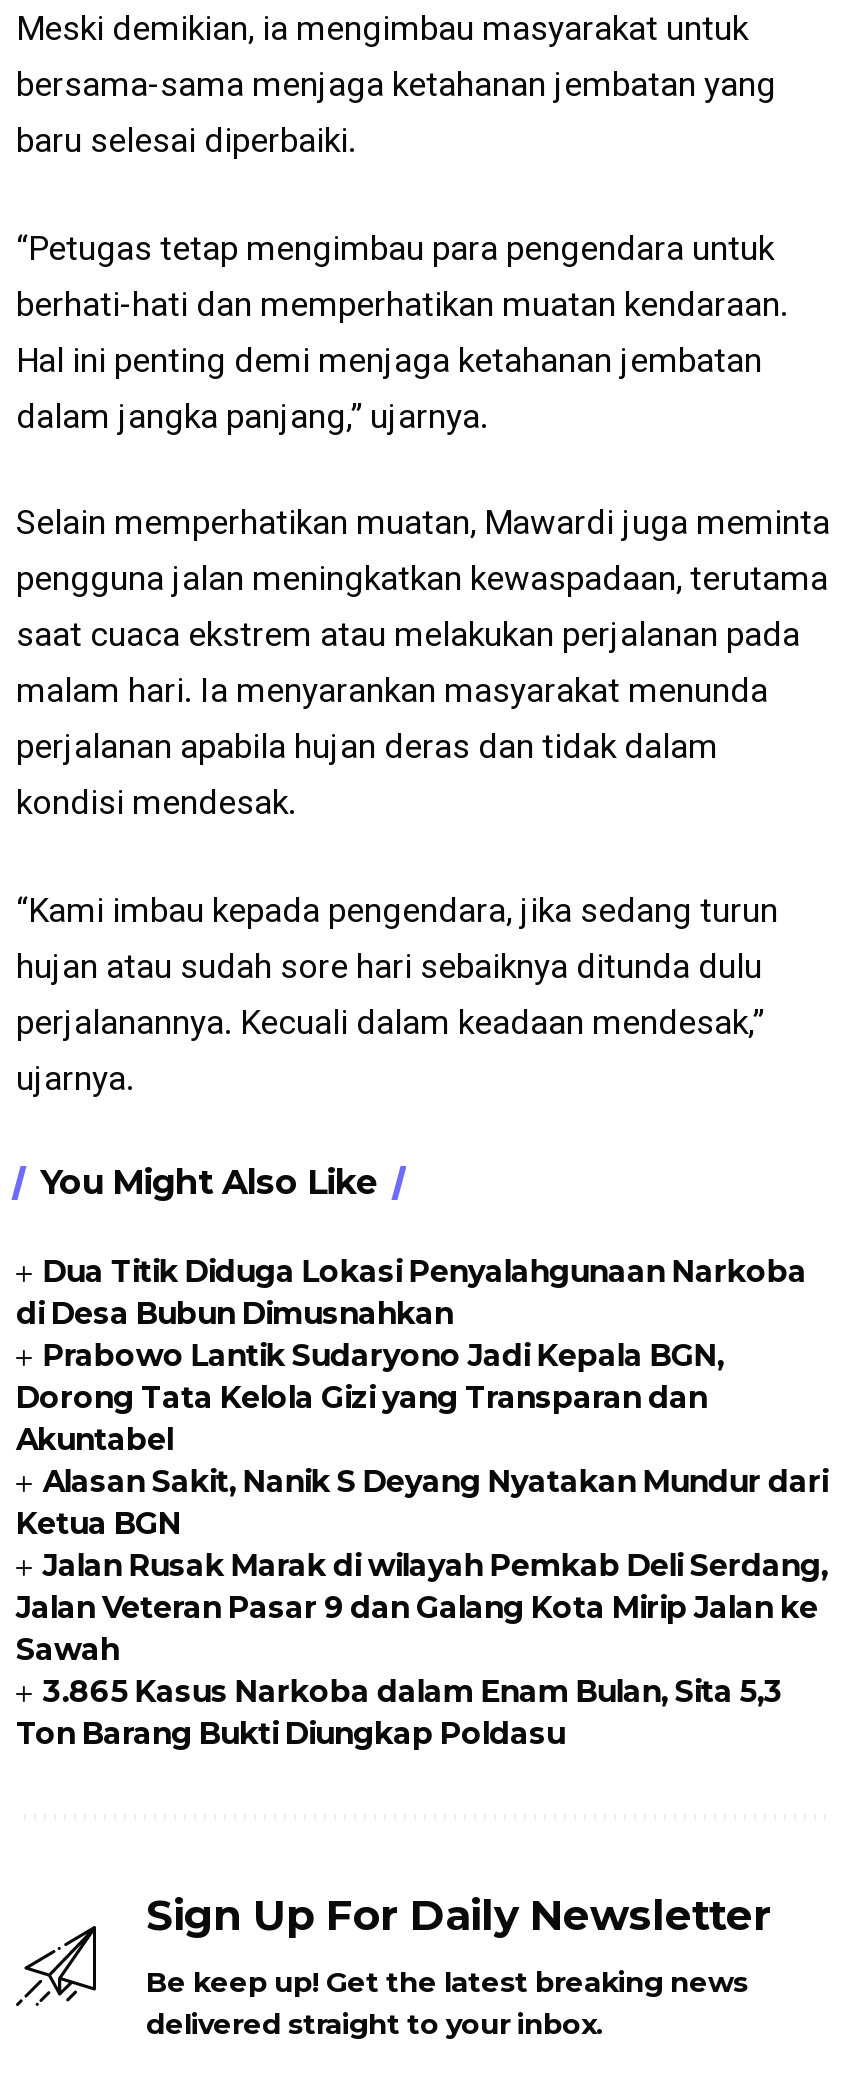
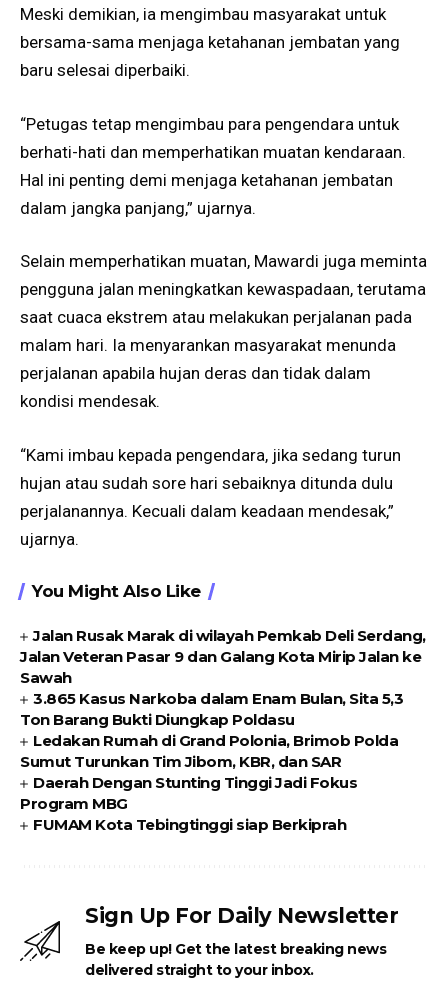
[16,1251,828,1541] Dua Titik Diduga Lokasi Penyalahgunaan Narkoba | di Desa Bubun Dimusnahkan | Prabowo Lantik Sudaryono Jadi Kepala BGN, | Dorong Tata Kelola Gizi yang Transparan dan | Akuntabel | Alasan Sakit, Nanik S Deyang Nyatakan Mundur dari | Ketua BGN -> none
moved [16,1545,828,1751] -> [20,626,426,729]: Jalan Rusak Marak di wilayah Pemkab Deli Serdang, | Jalan Veteran Pasar 9 dan Galang Kota Mirip Jalan ke | Sawah | 3.865 Kasus Narkoba dalam Enam Bulan, Sita 5,3 | Ton Barang Bukti Diungkap Poldasu
none -> [20,731,398,834] Ledakan Rumah di Grand Polonia, Brimob Polda | Sumut Turunkan Tim Jibom, KBR, dan SAR | Daerah Dengan Stunting Tinggi Jadi Fokus | Program MBG | FUMAM Kota Tebingtinggi siap Berkiprah

